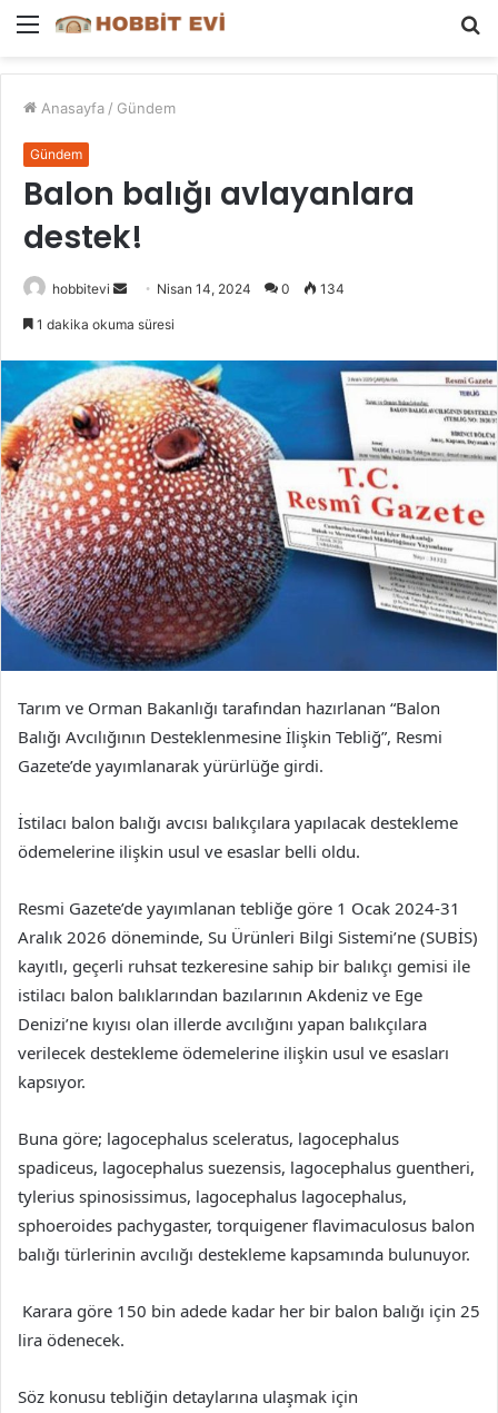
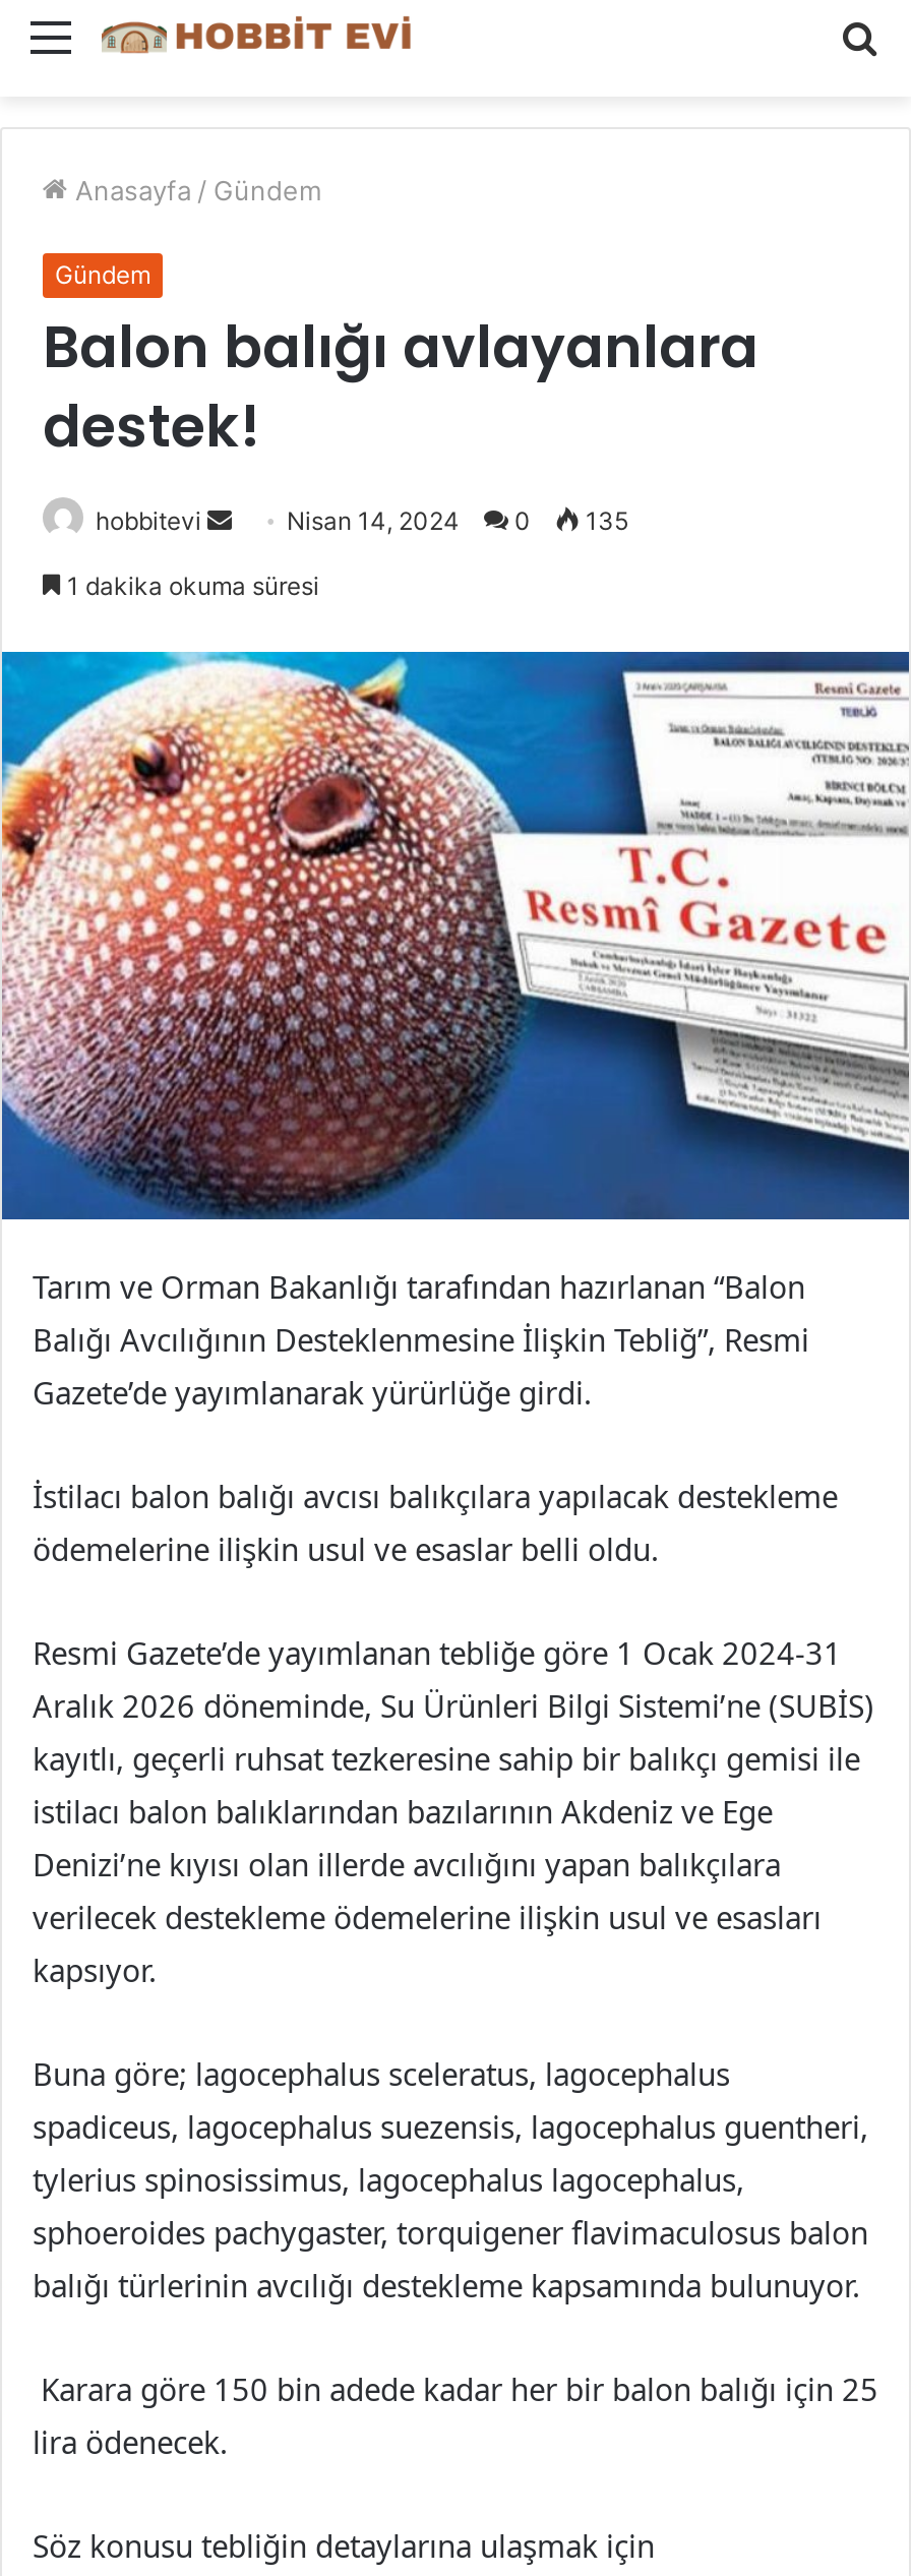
[317,280,345,297] 134 -> [580,505,628,536] 135

